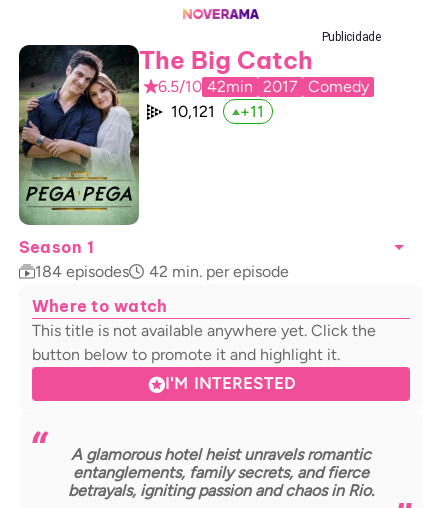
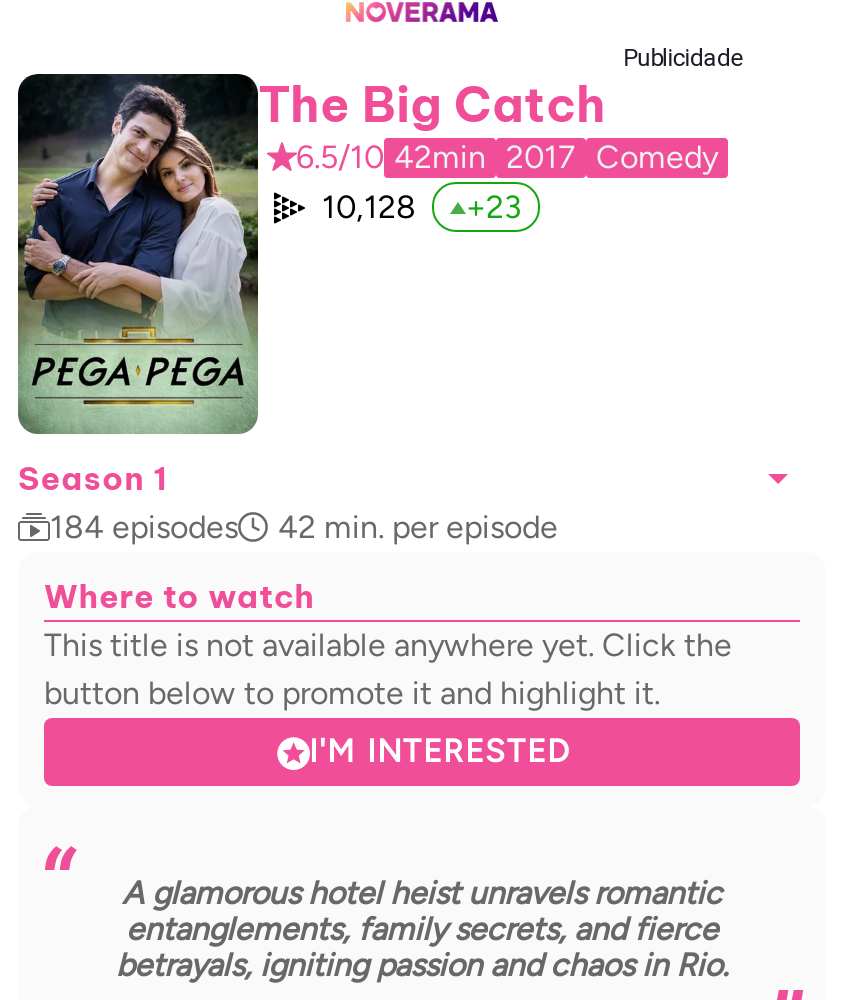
[171,102,215,121] 10,121 -> [322,188,416,226] 10,128
[240,102,264,121] +11 -> [466,188,522,226] +23

